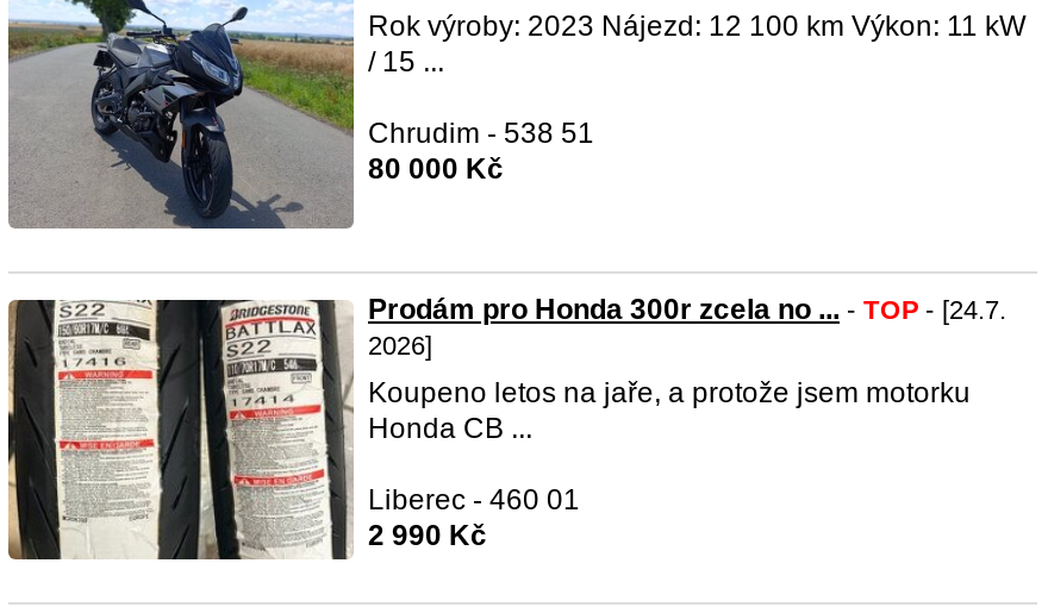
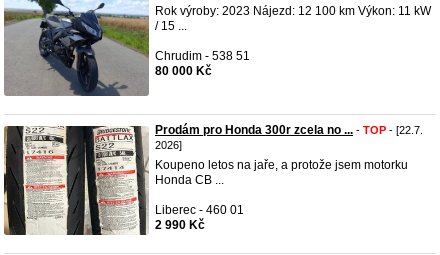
[368,293,1006,326] Prodám pro Honda 300r zcela no ... - TOP - [24.7. -> [155,123,423,137] Prodám pro Honda 300r zcela no ... - TOP - [22.7.

